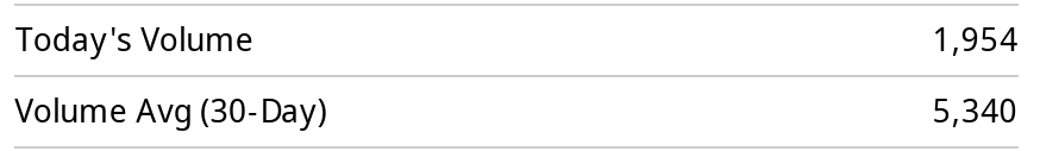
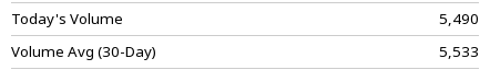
[933,17,1018,60] 1,954 -> [439,8,479,28] 5,490
[933,88,1018,131] 5,340 -> [439,41,479,61] 5,533

